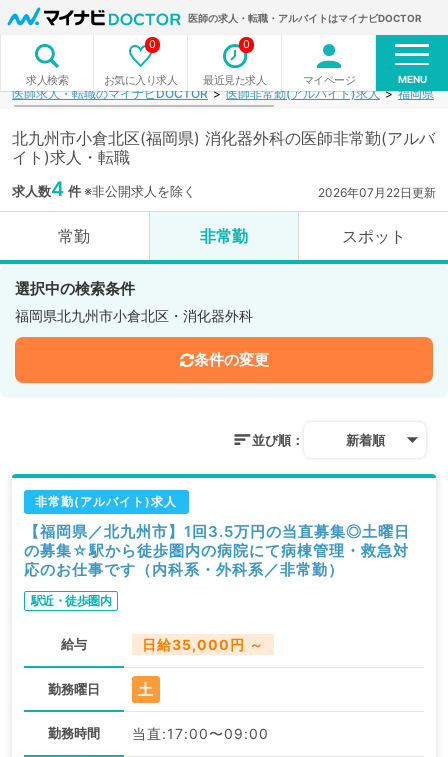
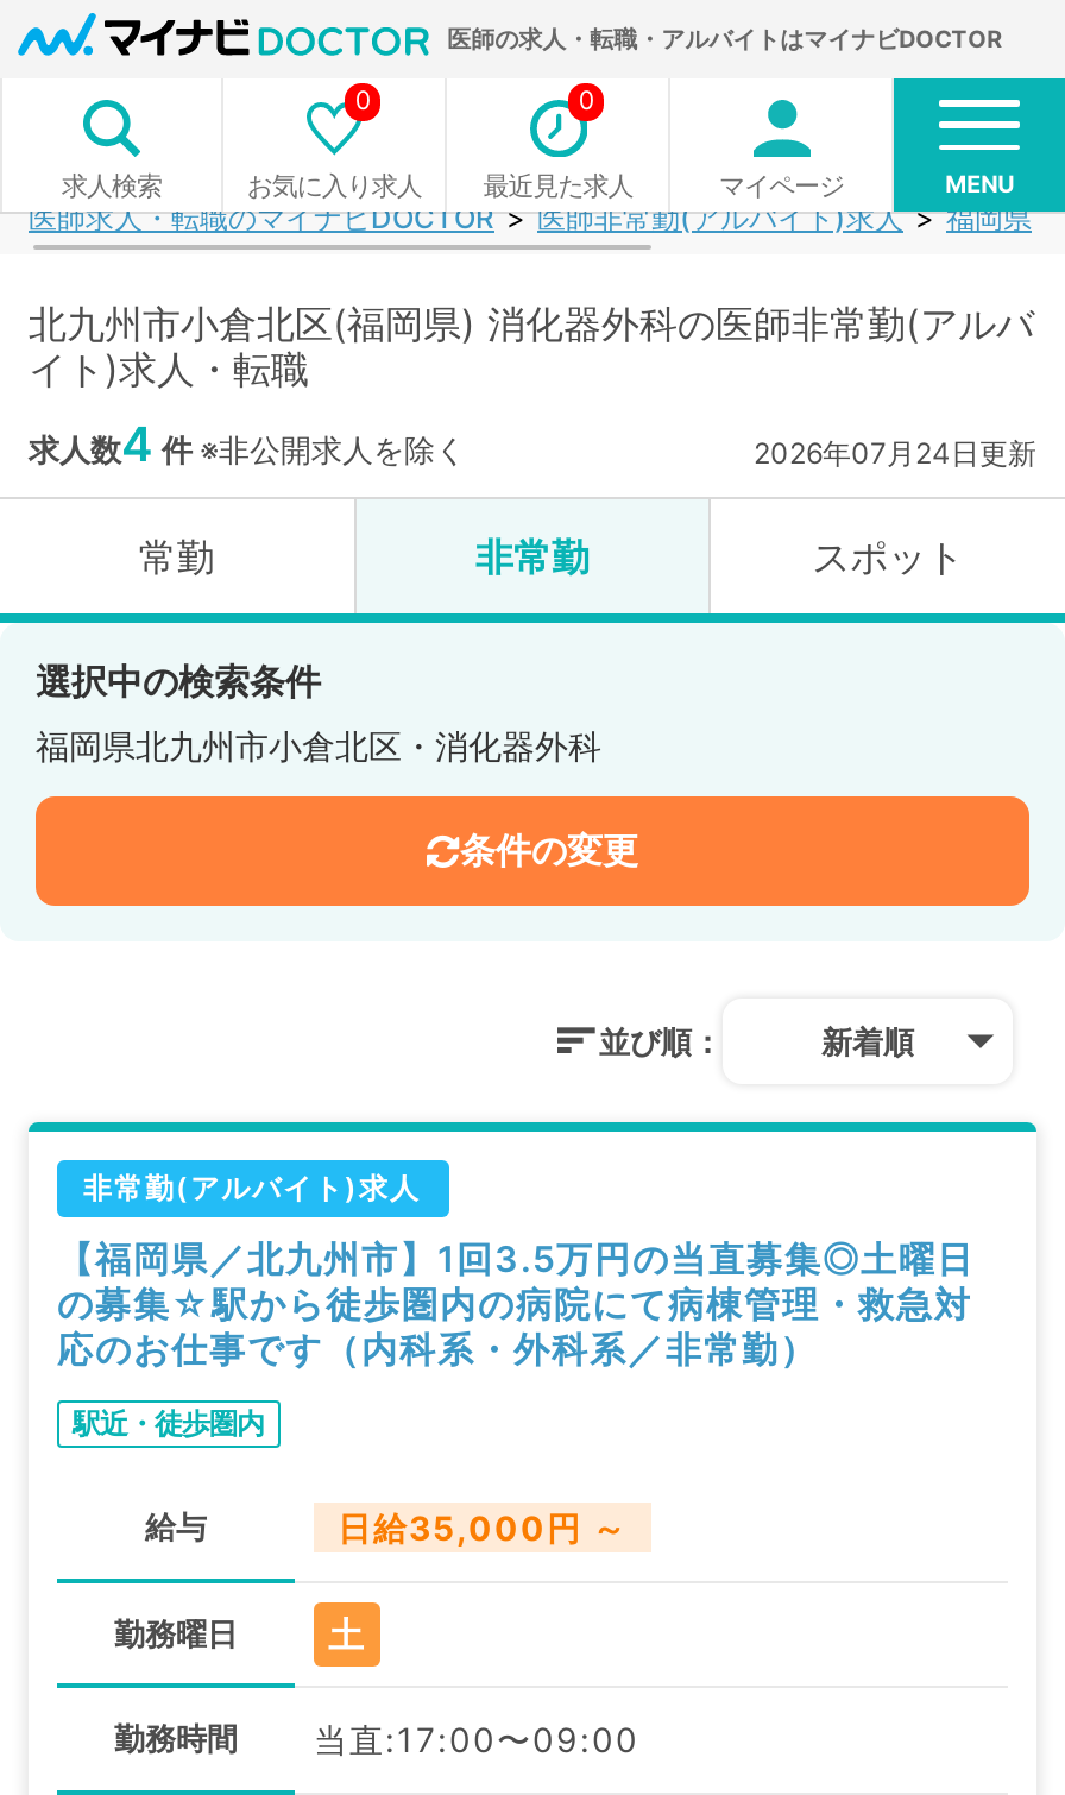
[318,185,436,200] 2026年07月22日更新 -> [754,435,1036,471] 2026年07月24日更新

